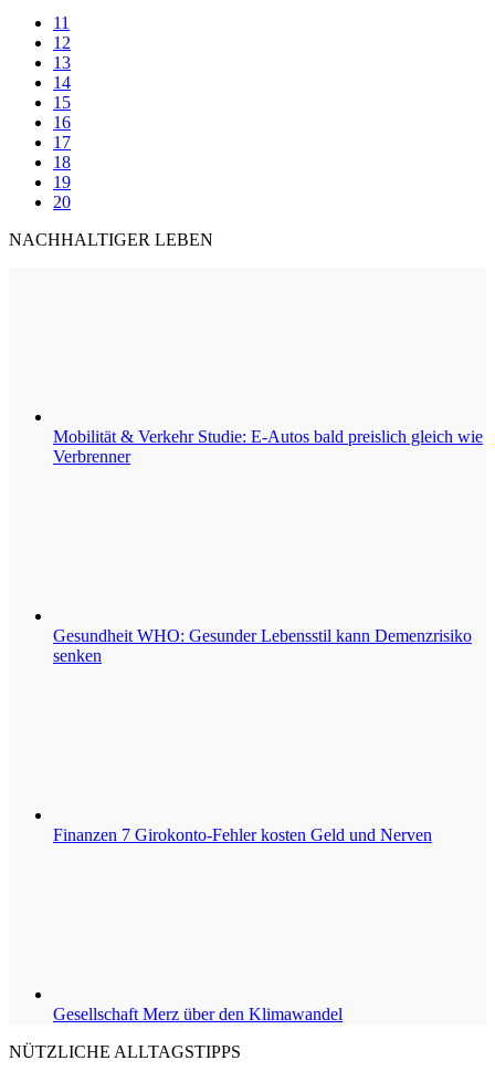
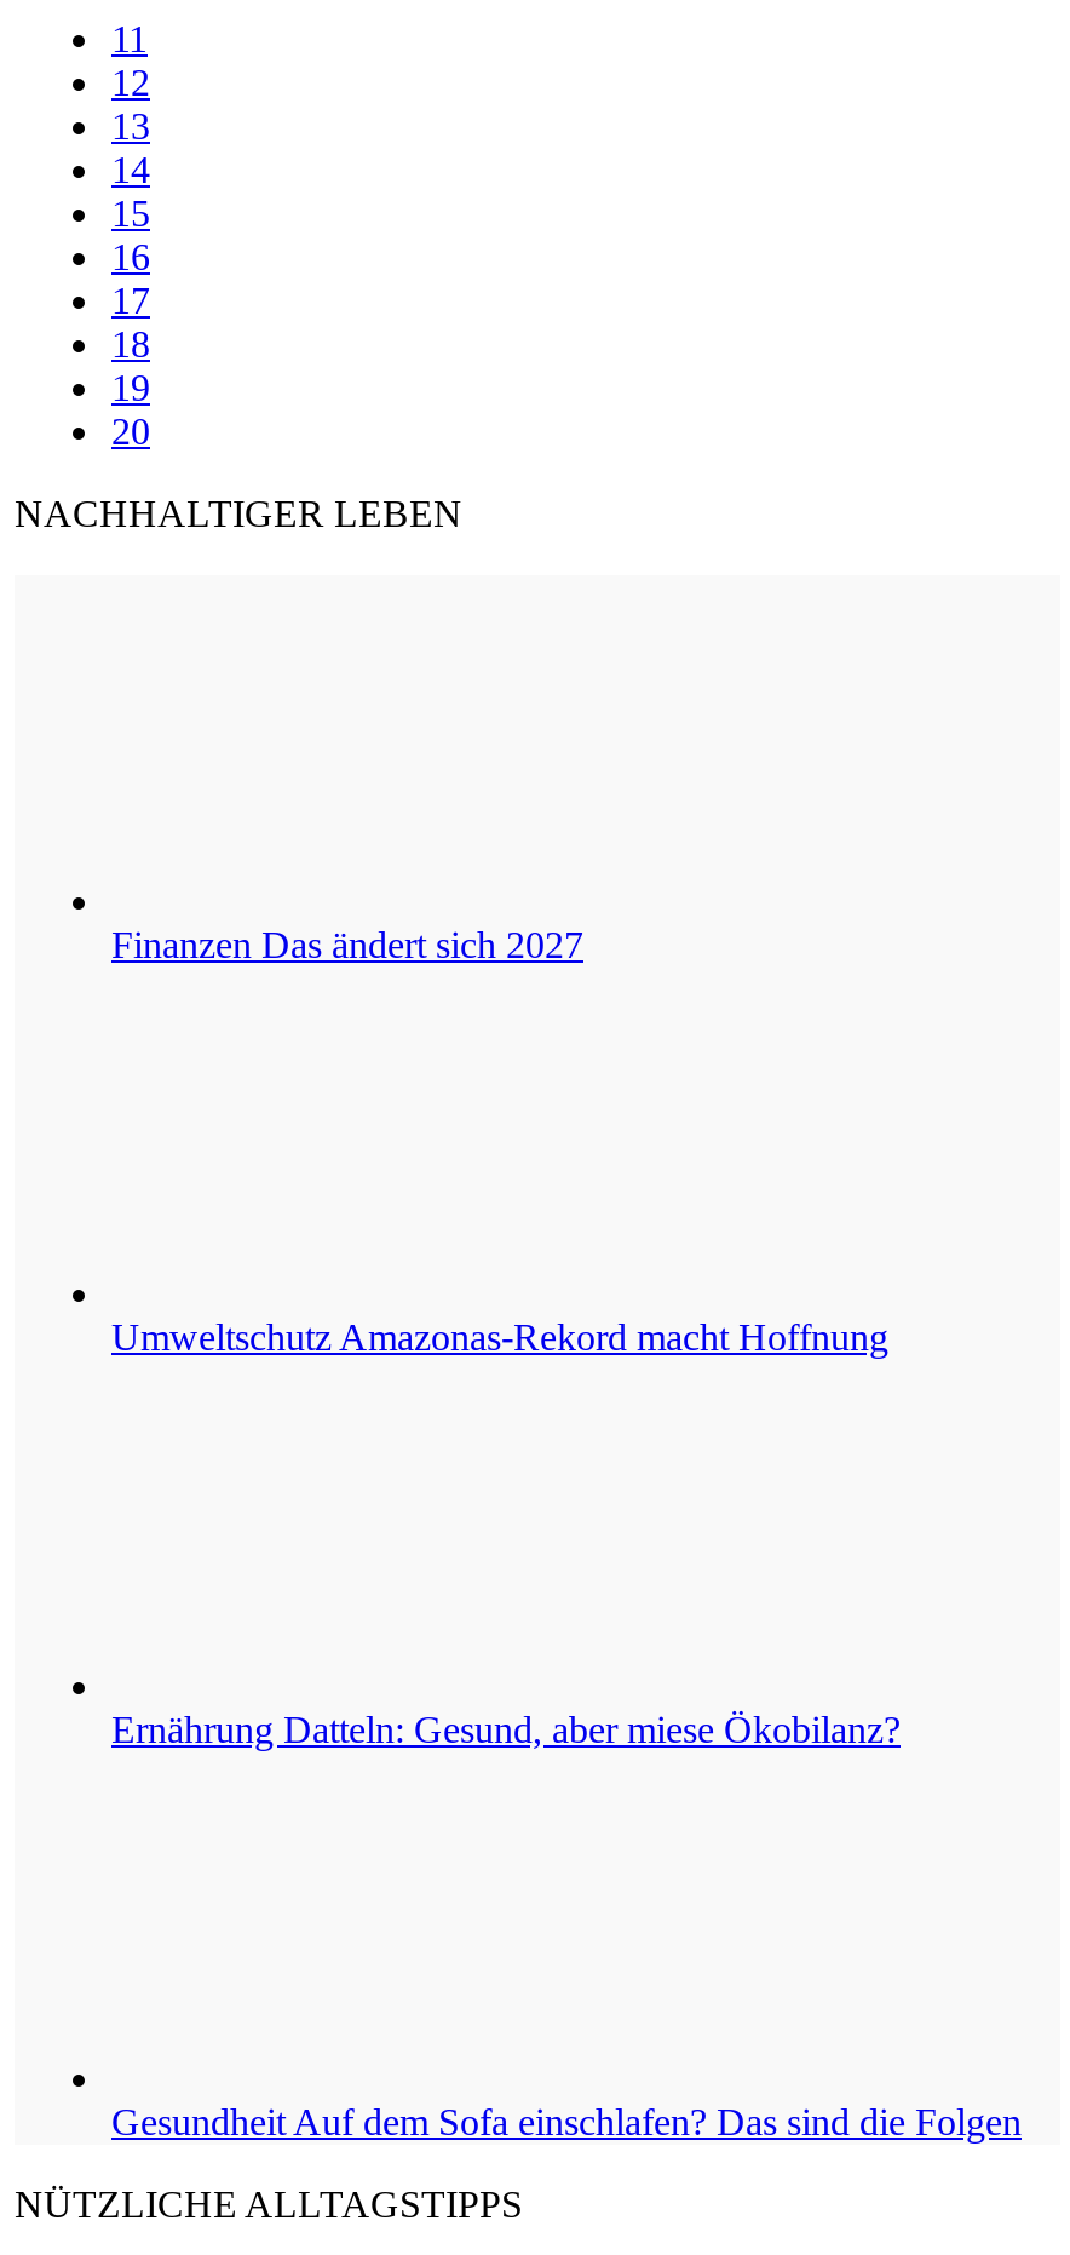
[53,427,483,466] Mobilität & Verkehr Studie: E-Autos bald preislich gleich wie | Verbrenner -> [111,924,583,965] Finanzen Das ändert sich 2027
[53,626,472,665] Gesundheit WHO: Gesunder Lebensstil kann Demenzrisiko | senken -> [111,1316,888,1358] Umweltschutz Amazonas-Rekord macht Hoffnung
[53,825,432,844] Finanzen 7 Girokonto-Fehler kosten Geld und Nerven -> [111,1709,901,1750] Ernährung Datteln: Gesund, aber miese Ökobilanz?
[53,1005,343,1023] Gesellschaft Merz über den Klimawandel -> [111,2101,1022,2142] Gesundheit Auf dem Sofa einschlafen? Das sind die Folgen

